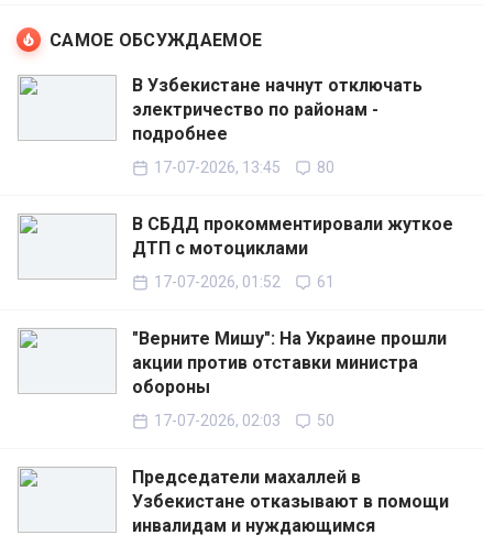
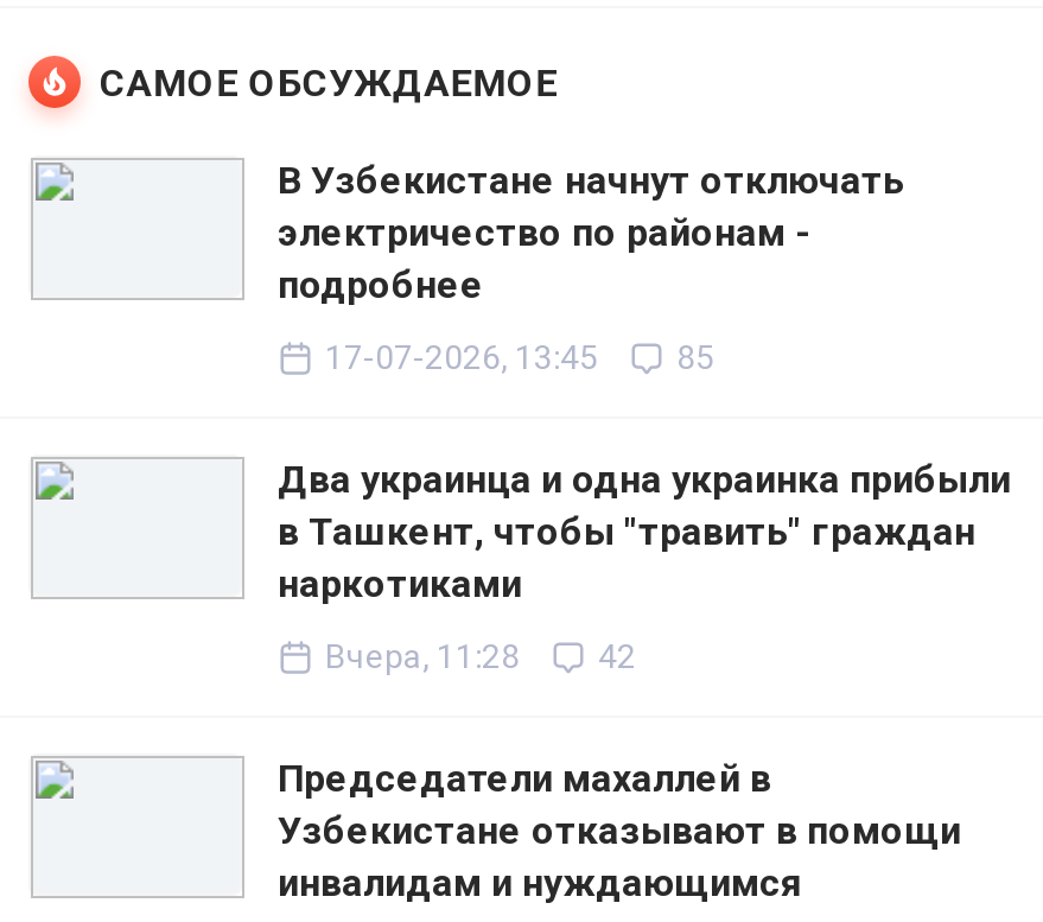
[132,159,453,430] 80 | В СБДД прокомментировали жуткое | ДТП с мотоциклами | 17-07-2026, 01:52 | 61 | "Верните Мишу": На Украине прошли | акции против отставки министра | обороны | 17-07-2026, 02:03 | 50 -> [278,339,1011,676] 85 | Два украинца и одна украинка прибыли | в Ташкент, чтобы "травить" граждан | наркотиками | Вчера, 11:28 | 42

